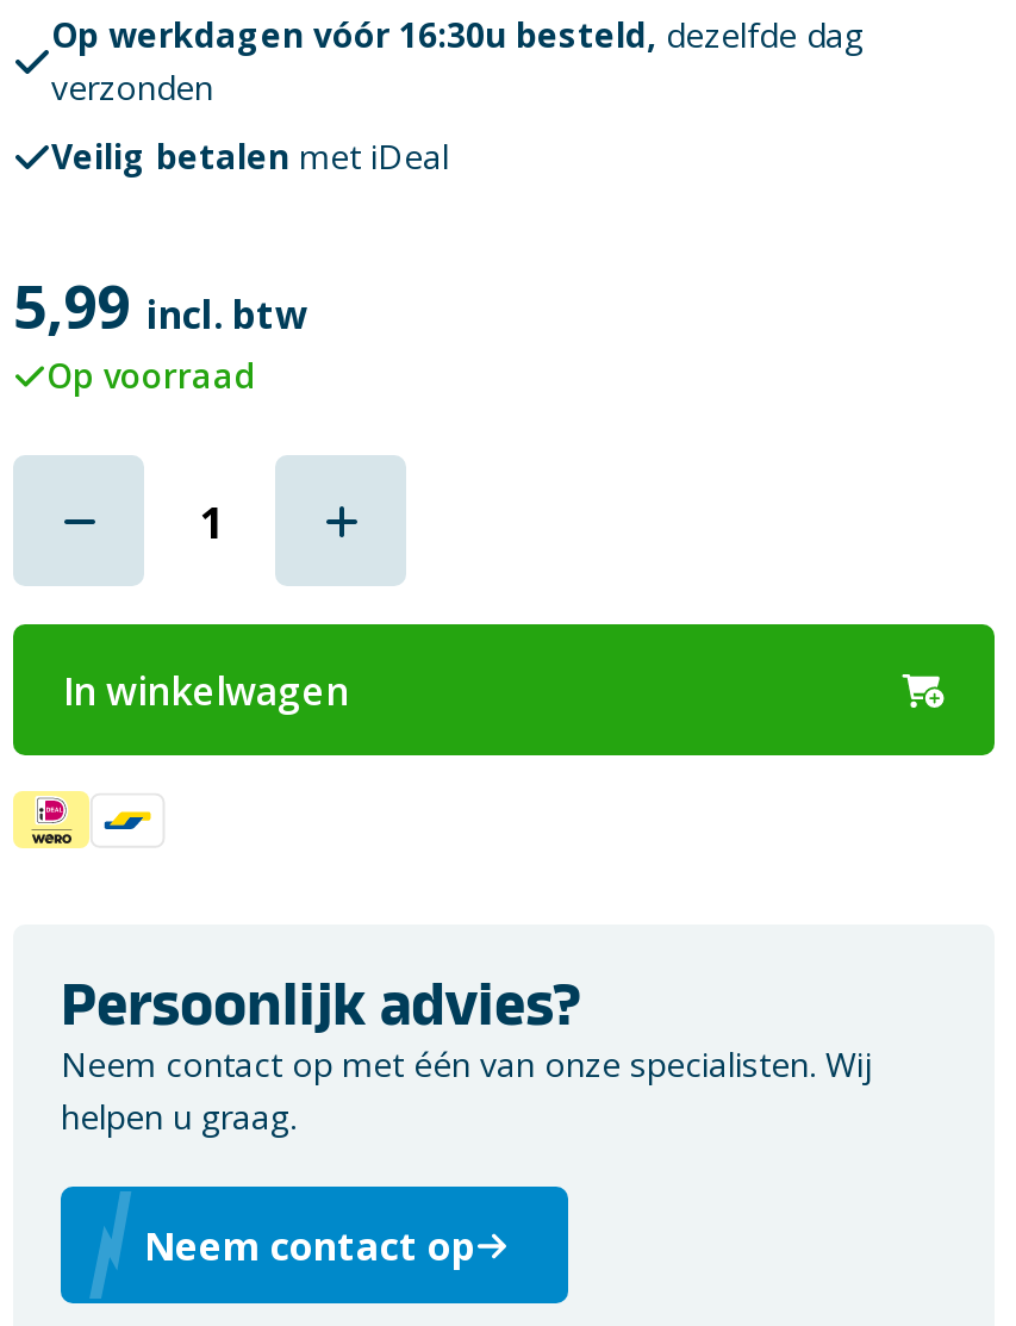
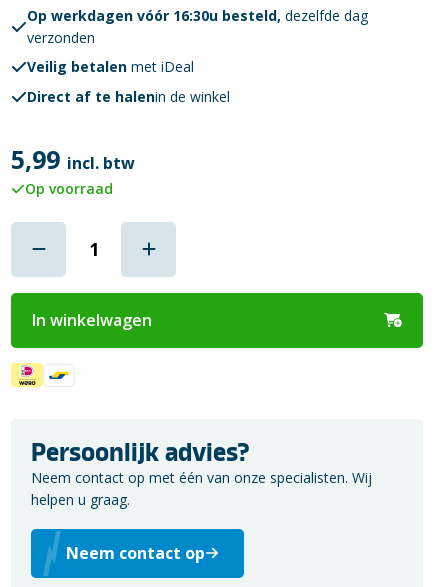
none -> [27,87,230,106] Direct af te halenin de winkel

